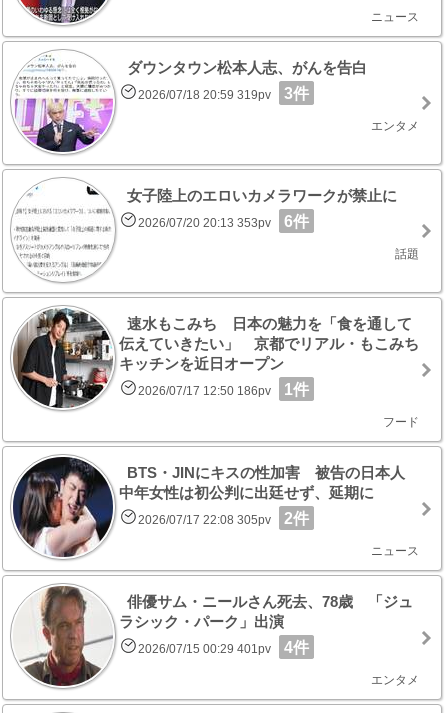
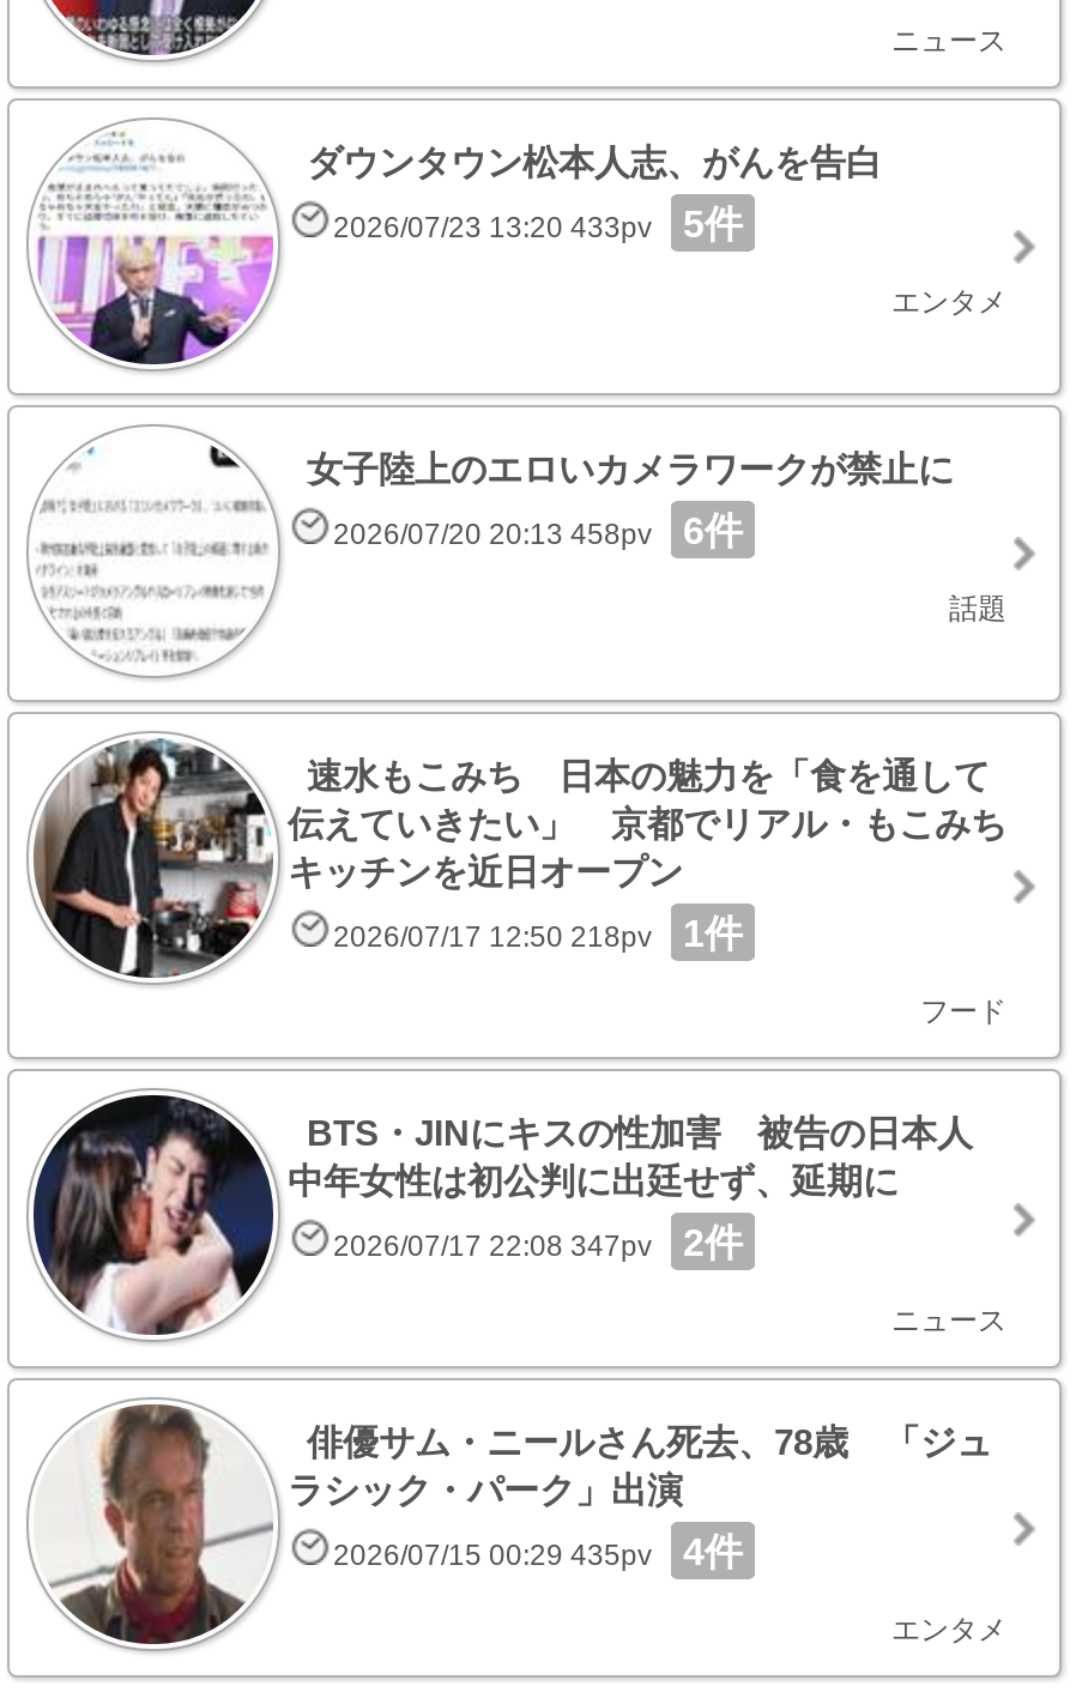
[138,85,309,102] 2026/07/18 20:59 319pv | 3件 -> [333,203,743,243] 2026/07/23 13:20 433pv | 5件
[138,213,309,230] 2026/07/20 20:13 353pv 6件 -> [333,510,743,550] 2026/07/20 20:13 458pv 6件
[138,381,309,398] 2026/07/17 12:50 186pv 1件 -> [333,912,743,953] 2026/07/17 12:50 218pv 1件
[138,510,309,527] 2026/07/17 22:08 305pv 2件 -> [333,1221,743,1262] 2026/07/17 22:08 347pv 2件
[138,639,309,656] 2026/07/15 00:29 401pv 4件 -> [333,1530,743,1571] 2026/07/15 00:29 435pv 4件

